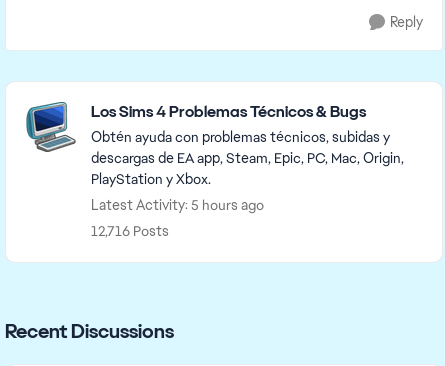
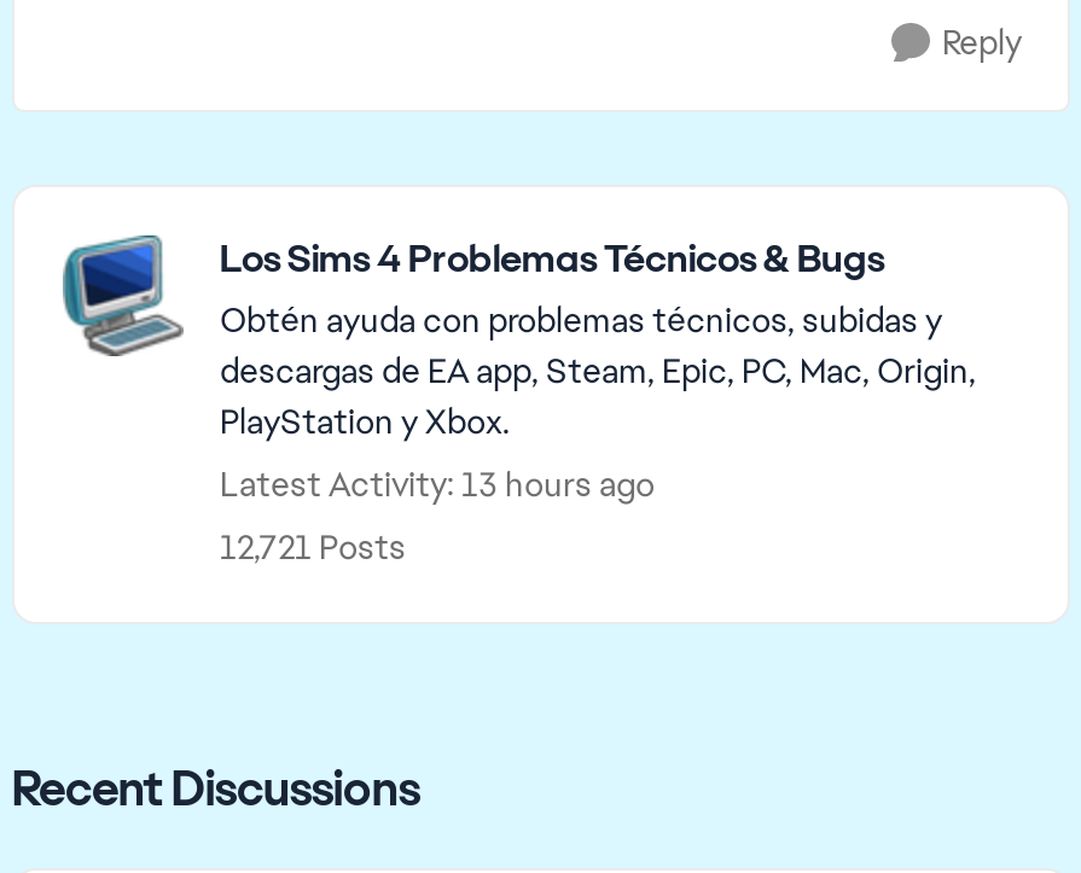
[91,196,264,214] Latest Activity: 5 hours ago -> [220,462,655,506] Latest Activity: 13 hours ago
[91,222,169,240] 12,716 Posts -> [220,525,406,569] 12,721 Posts

